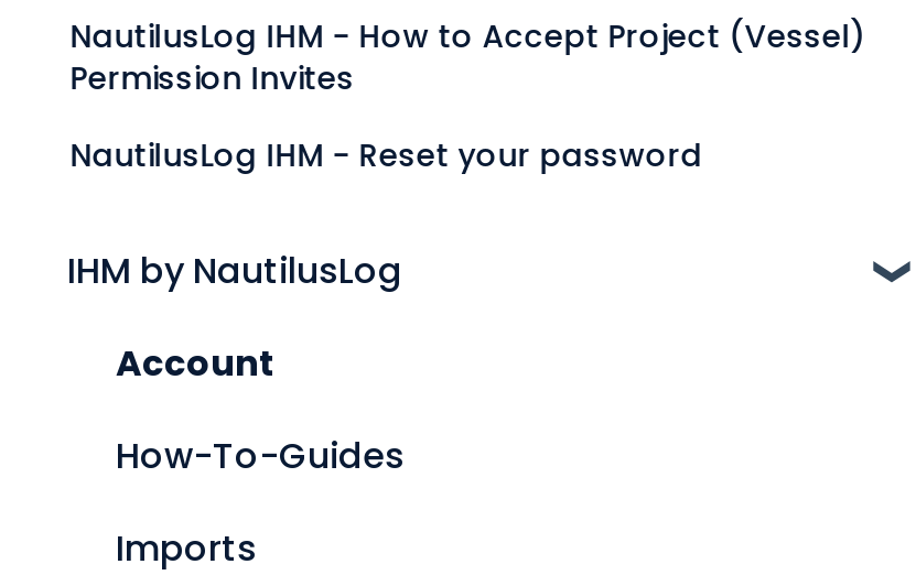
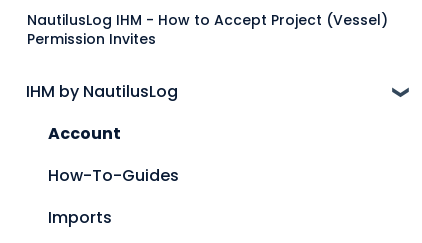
[70,132,703,176] NautilusLog IHM - Reset your password -> none

